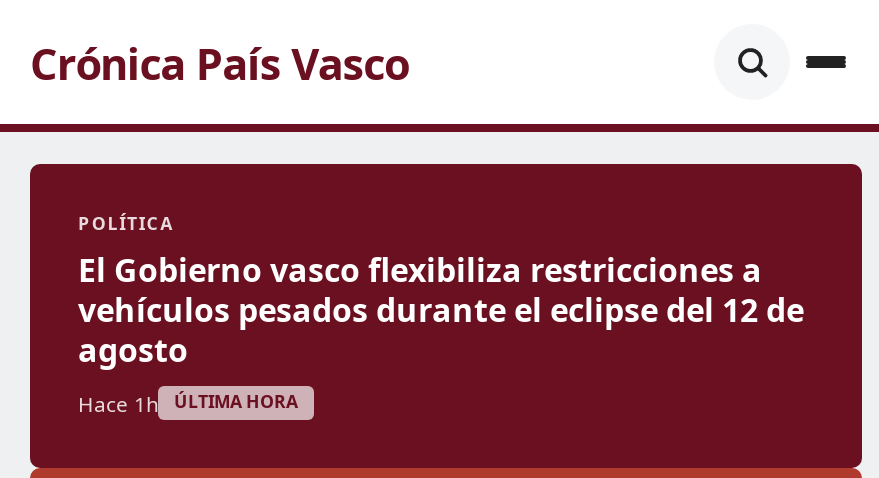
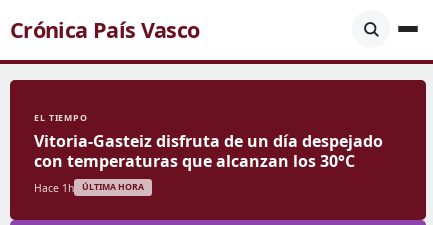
[78,212,804,372] POLÍTICA | El Gobierno vasco flexibiliza restricciones a | vehículos pesados durante el eclipse del 12 de | agosto -> [34,112,383,172] EL TIEMPO | Vitoria-Gasteiz disfruta de un día despejado | con temperaturas que alcanzan los 30°C

